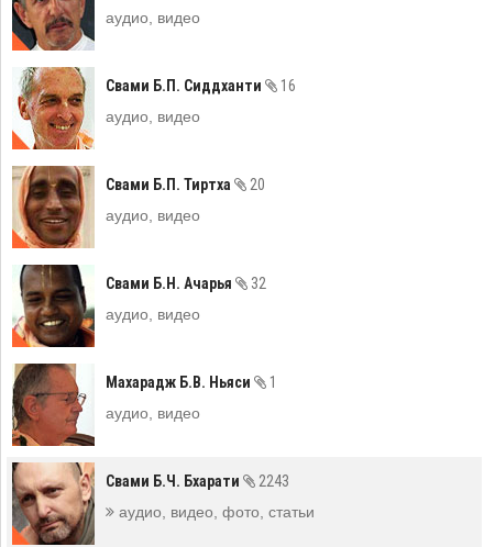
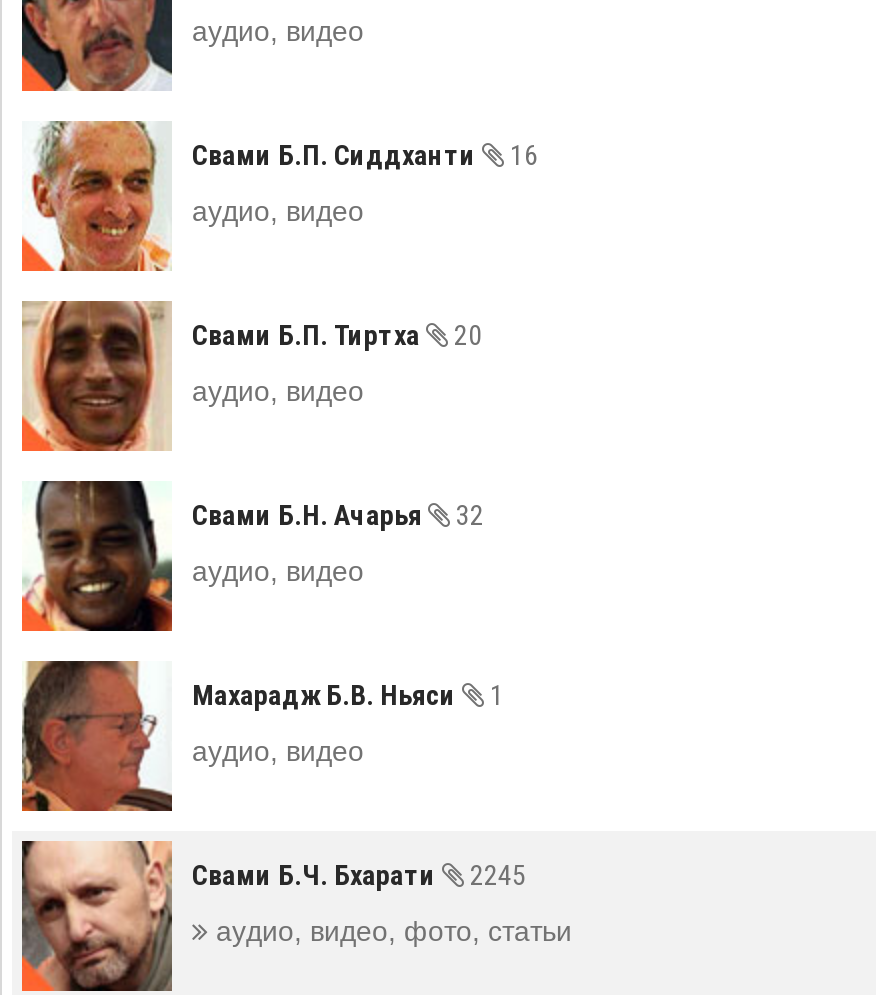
[106,472,289,490] Свами Б.Ч. Бхарати 2243 -> [192,860,526,892] Свами Б.Ч. Бхарати 2245

